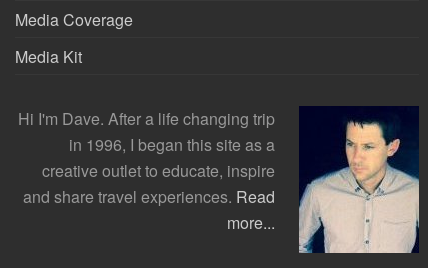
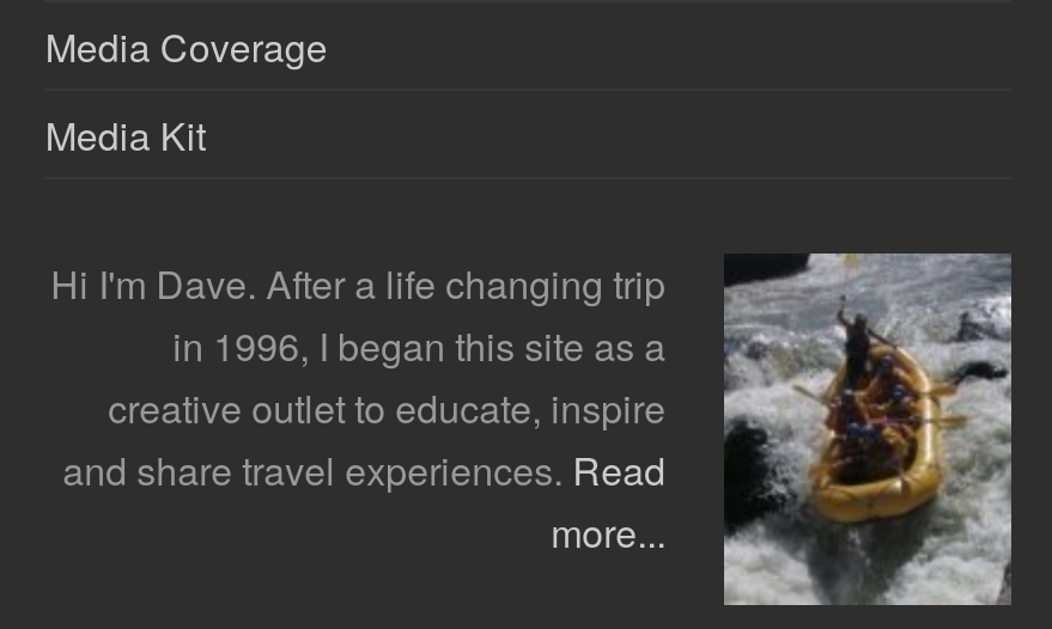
[298,106,419,254] [image] -> [722,251,1014,607] [image]

